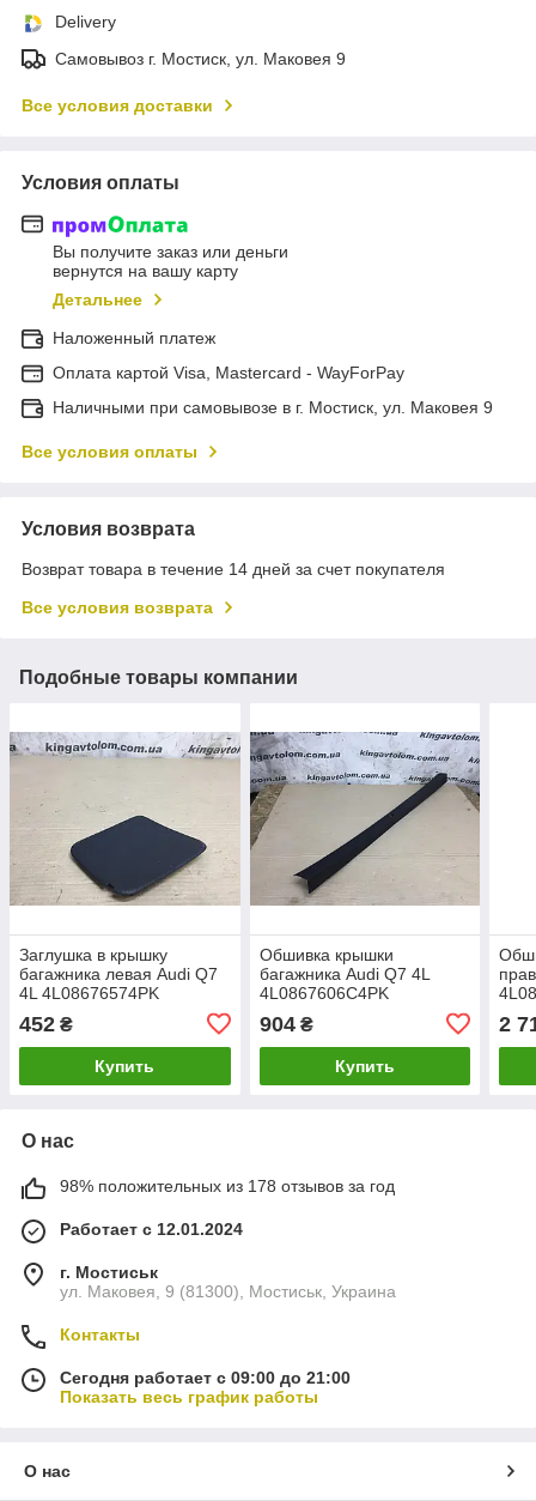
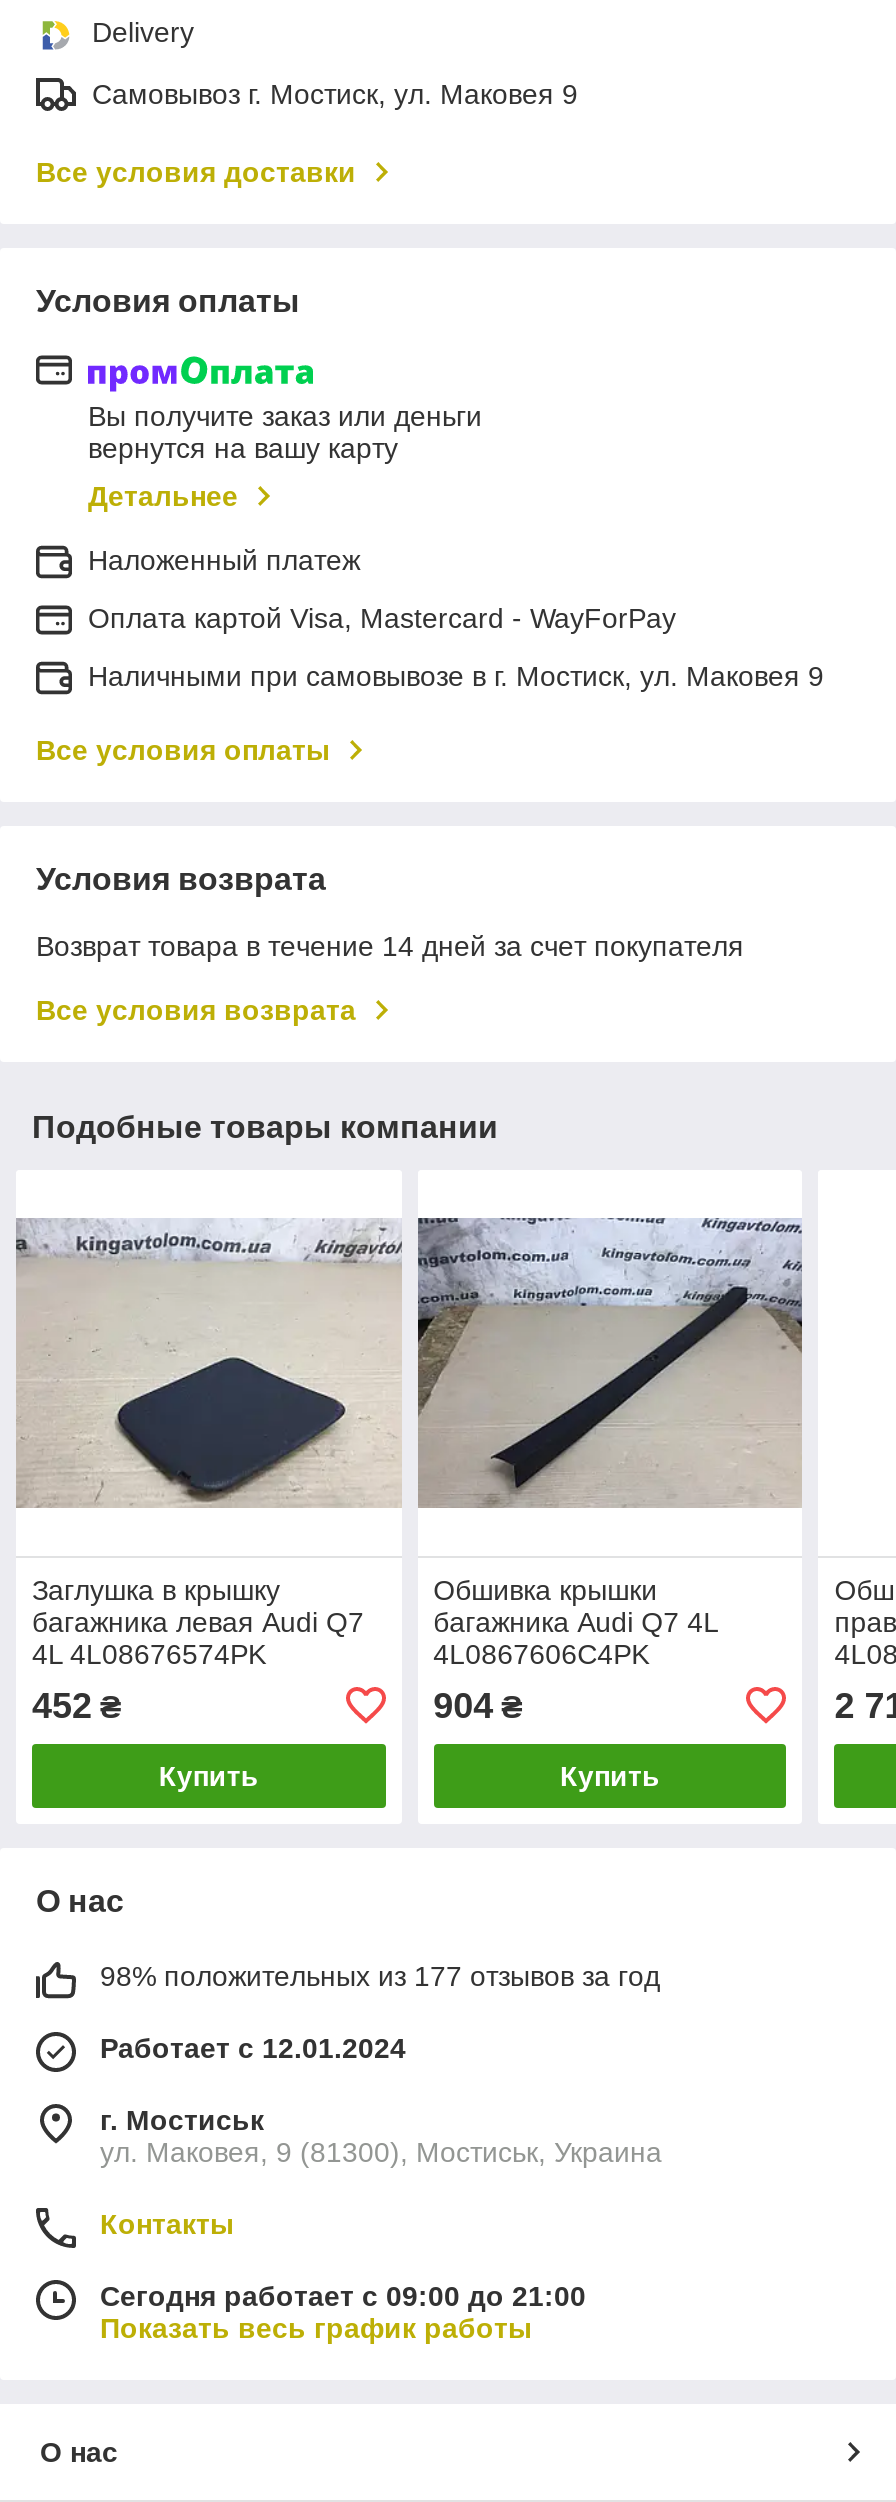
[60,1176,395,1195] 98% положительных из 178 отзывов за год -> [100,1960,660,1992] 98% положительных из 177 отзывов за год

